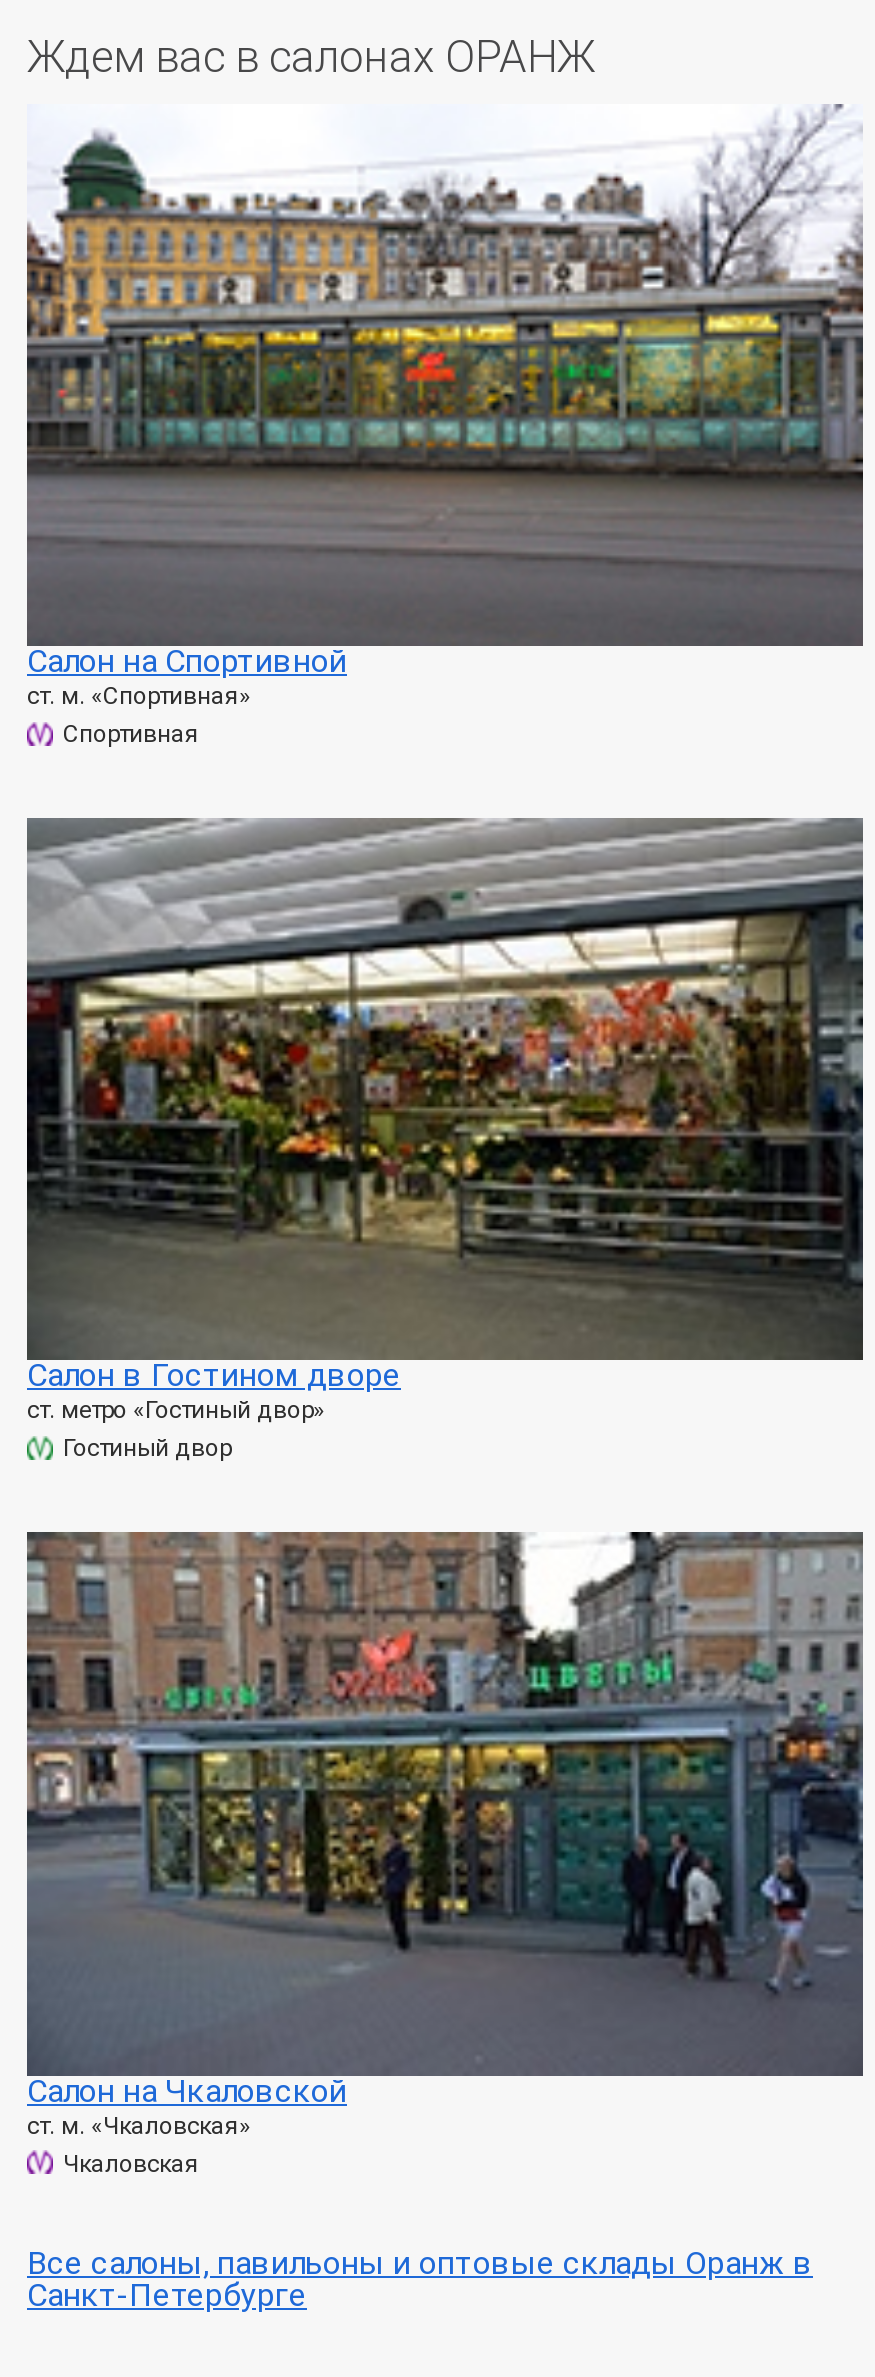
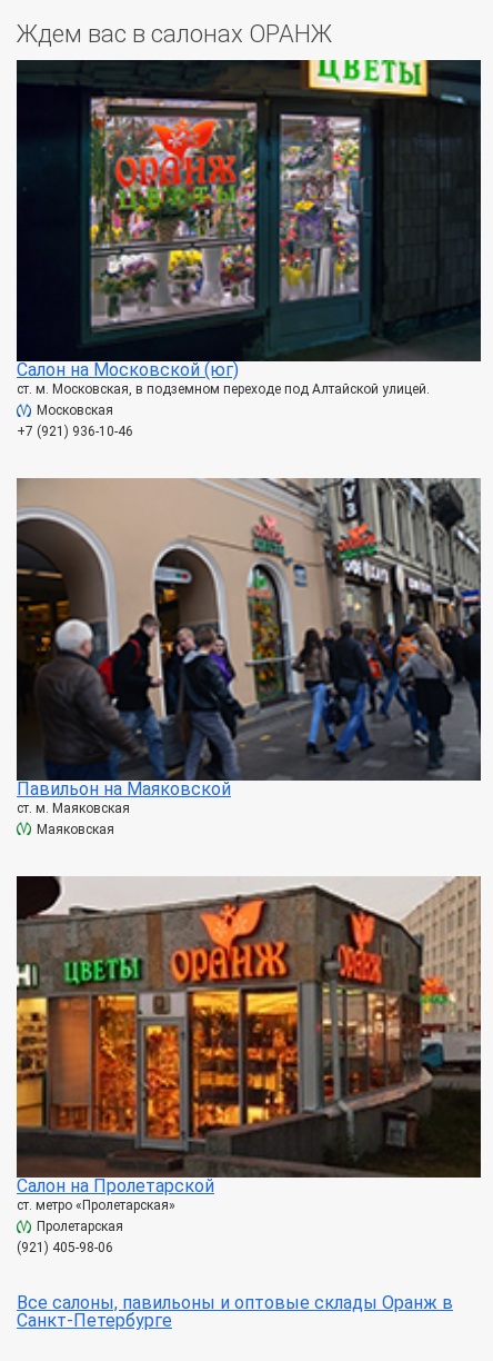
[25,103,865,748] [image] | Салон на Спортивной | ст. м. «Спортивная» | Спортивная -> [16,59,482,440] [image] | Салон на Московской (юг) | ст. м. Московская, в подземном переходе под Алтайской улицей. | Московская | +7 (921) 936-10-46
[27,817,863,1462] [image] | Салон в Гостином дворе | ст. метро «Гостиный двор» | Гостиный двор -> [17,477,481,837] [image] | Павильон на Маяковской | ст. м. Маяковская | Маяковская
[25,1529,863,2177] [image] | Салон на Чкаловской | ст. м. «Чкаловская» | Чкаловская -> [16,875,481,1255] [image] | Салон на Пролетарской | ст. метро «Пролетарская» | Пролетарская | (921) 405-98-06

